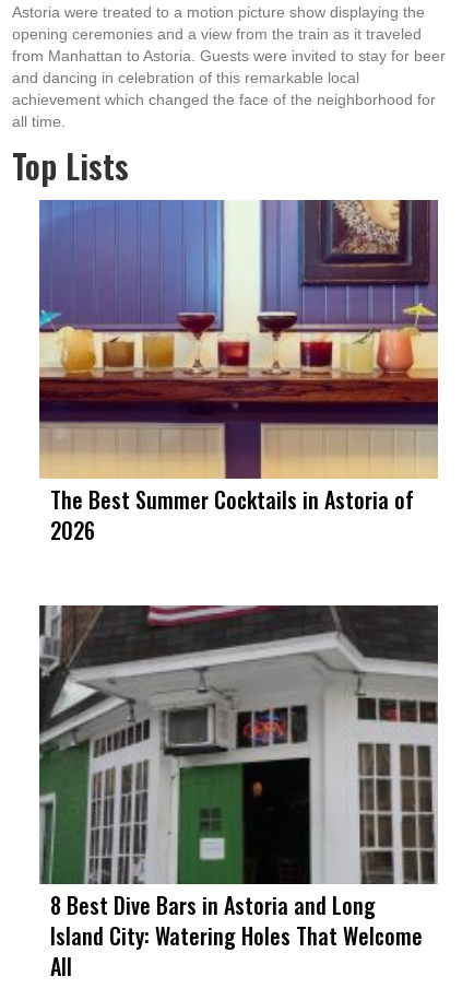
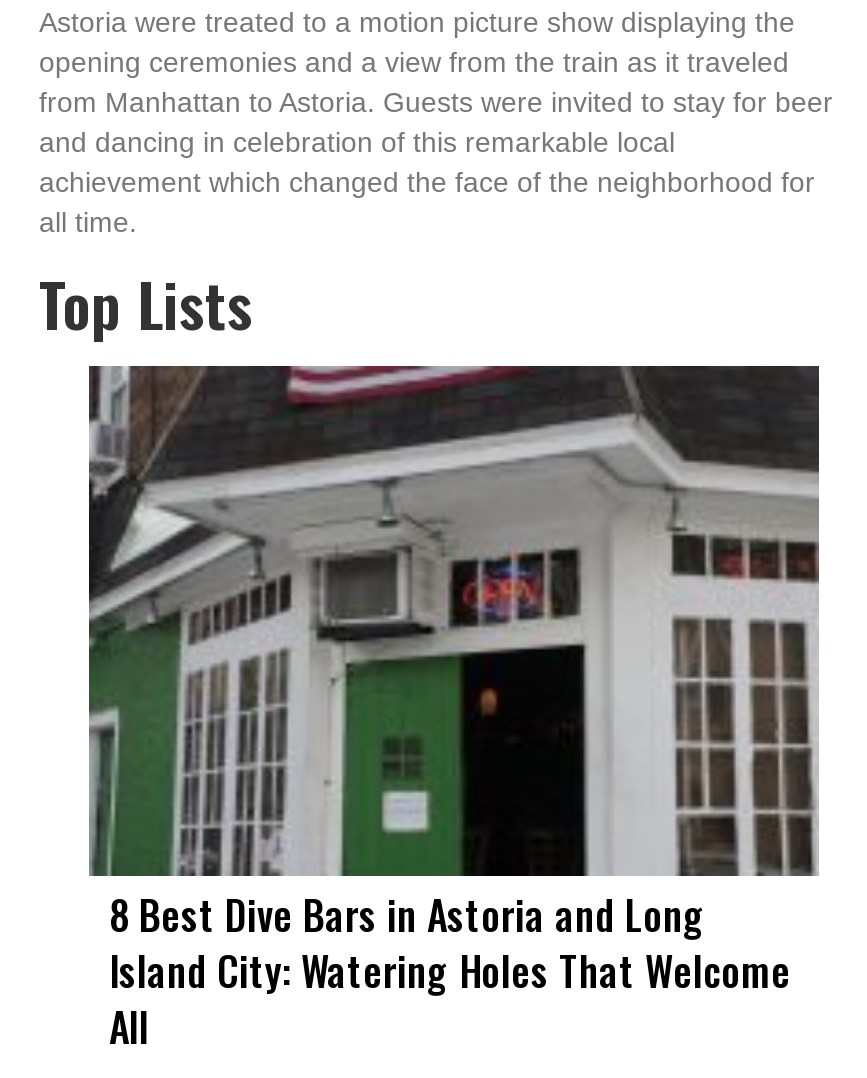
[38,199,439,547] [image] | The Best Summer Cocktails in Astoria of | 2026 -> none

